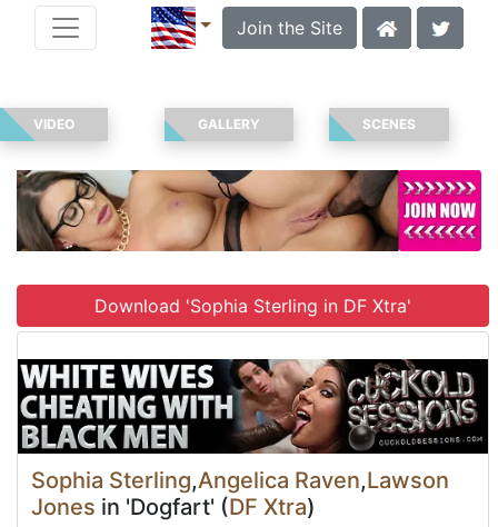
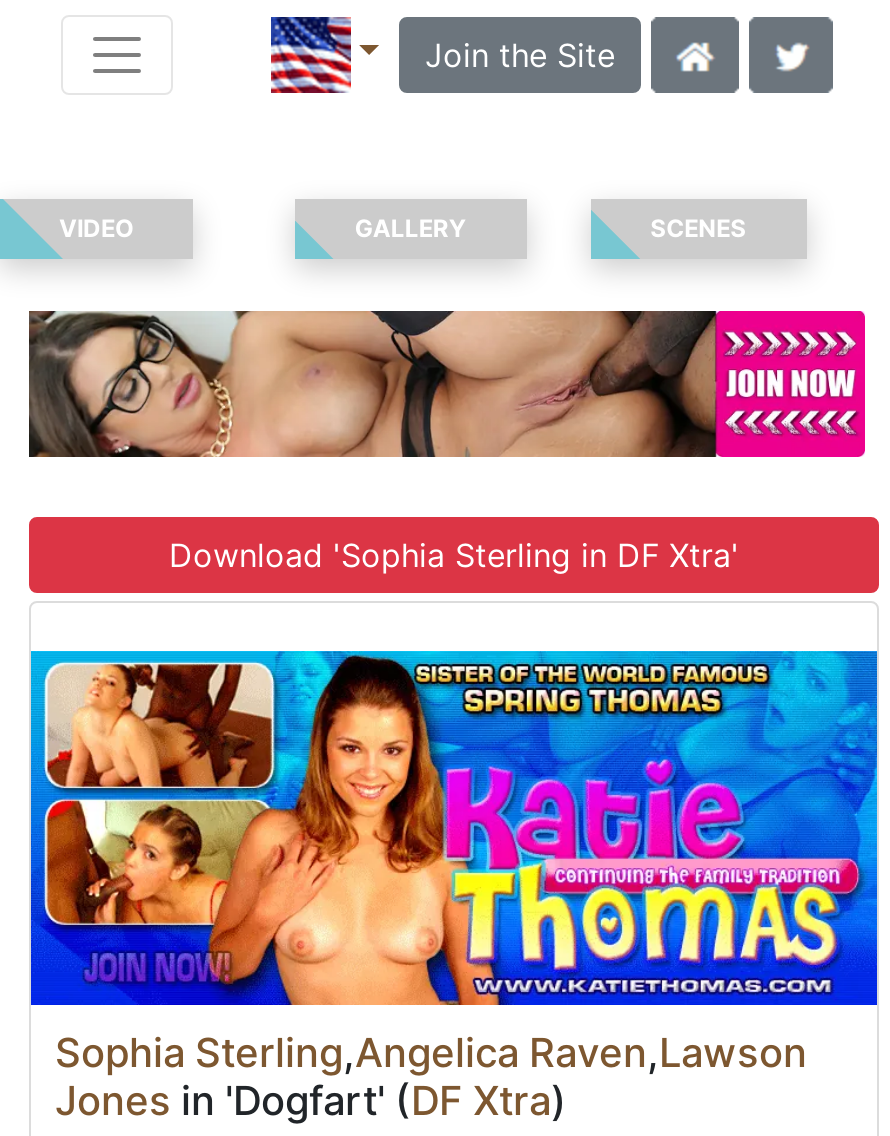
[17,358,489,455] [image] -> [29,649,879,1007] [image]

